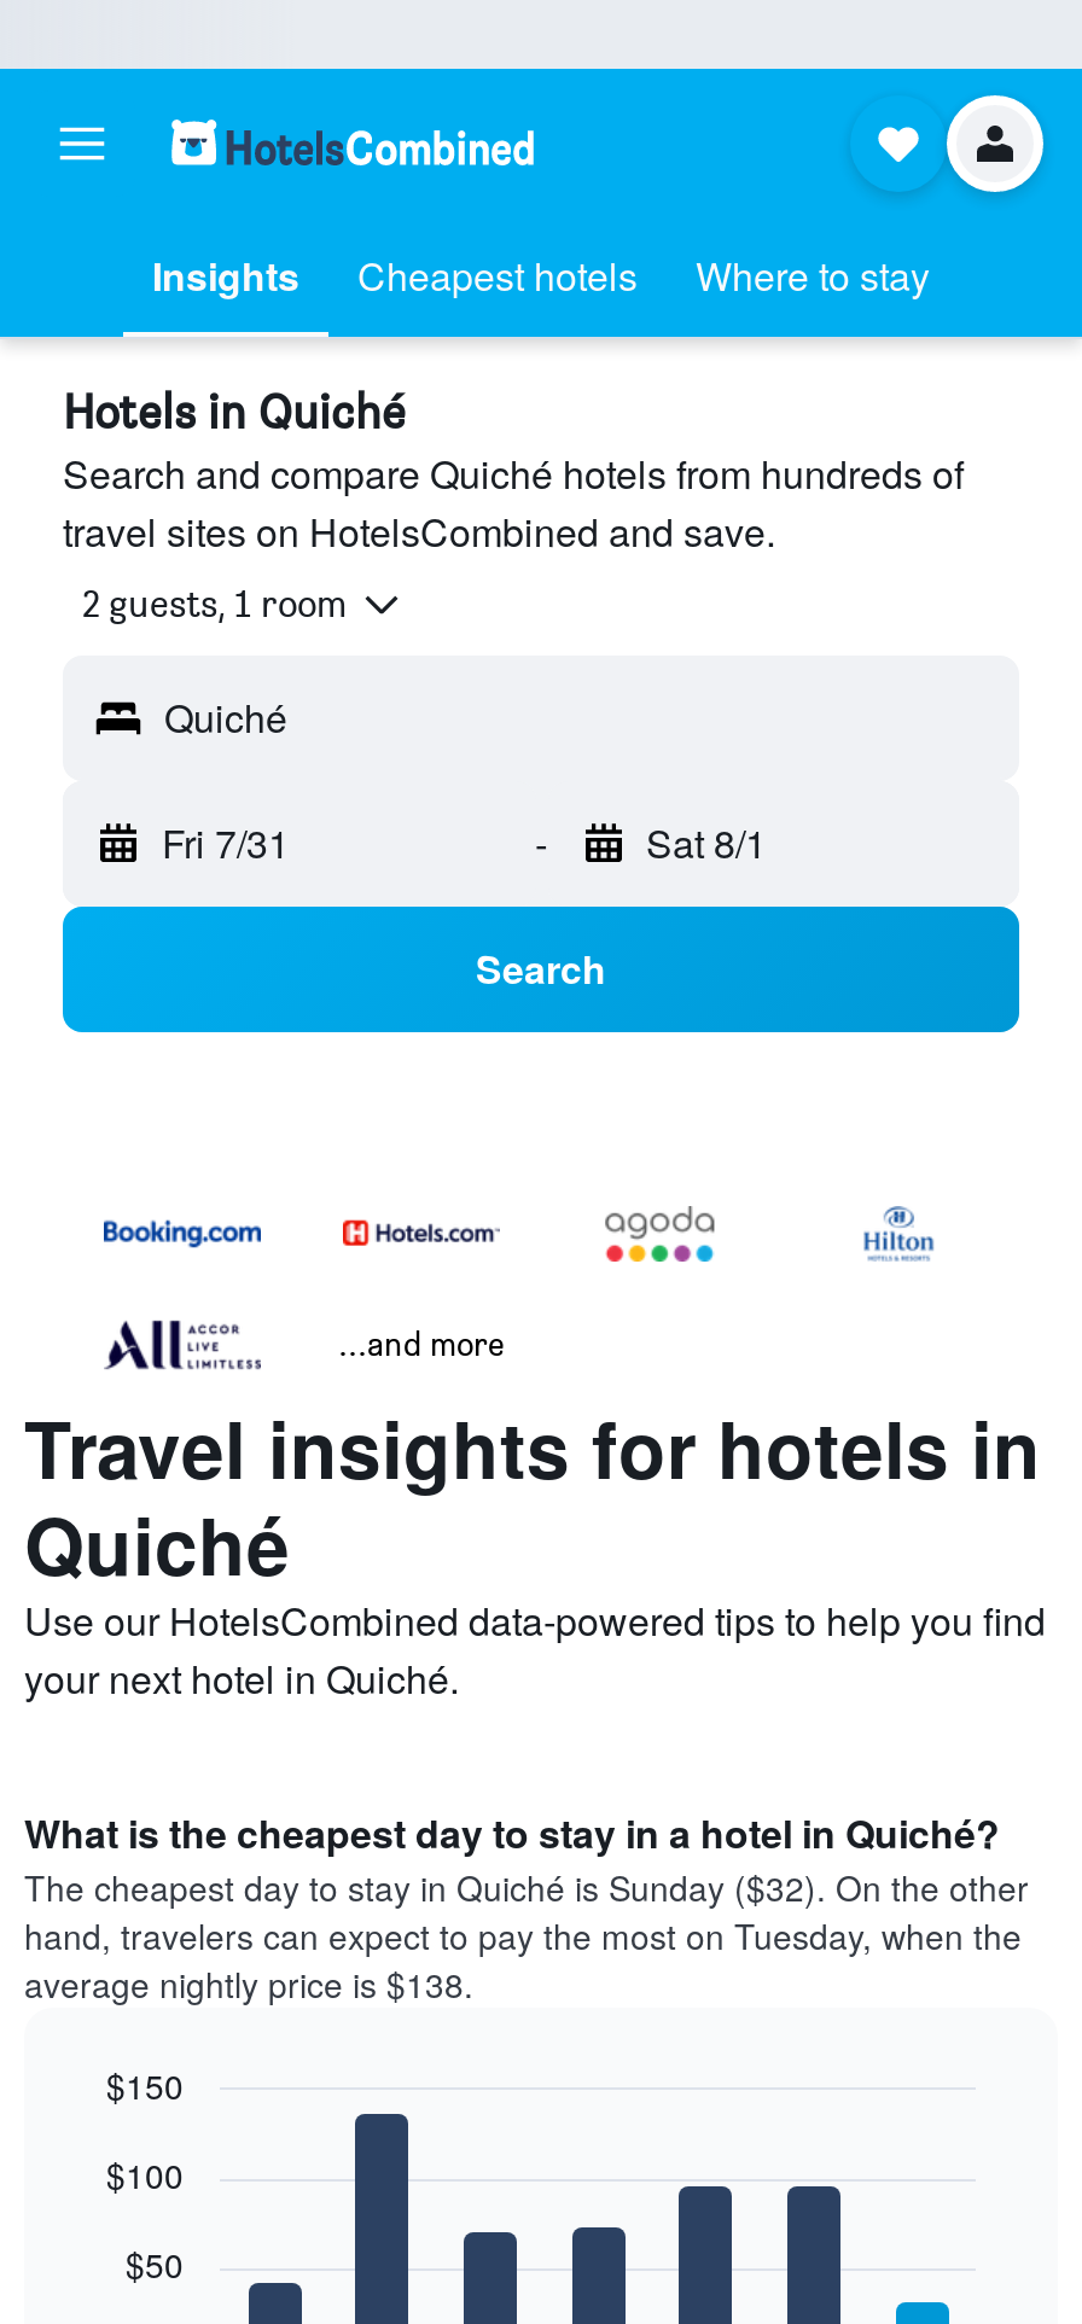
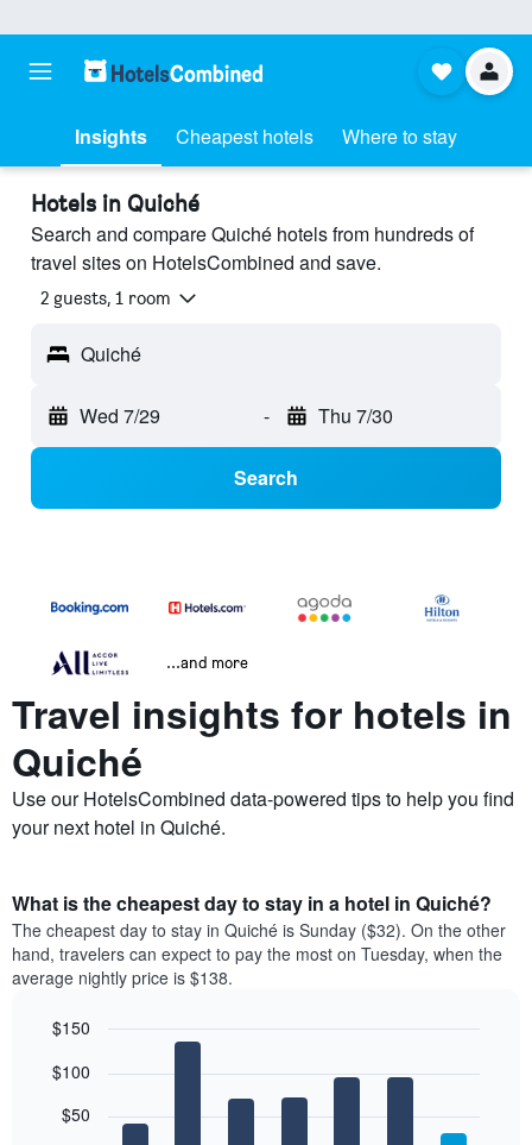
[162,815,290,871] Fri 7/31 -> [80,402,160,429] Wed 7/29
[646,815,767,871] Sat 8/1 -> [318,402,392,429] Thu 7/30

